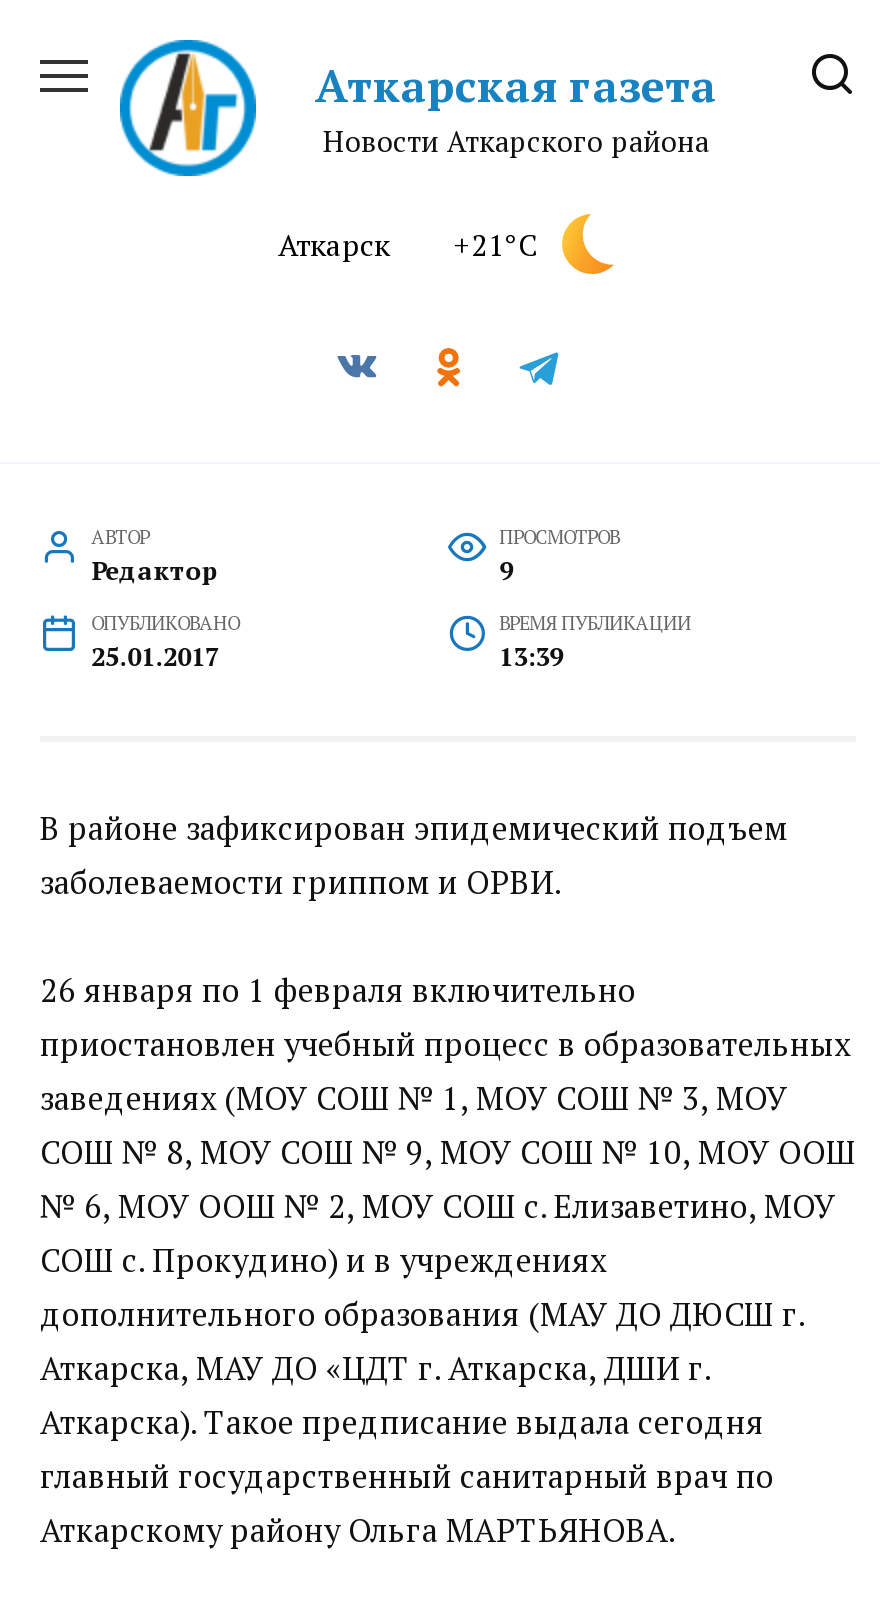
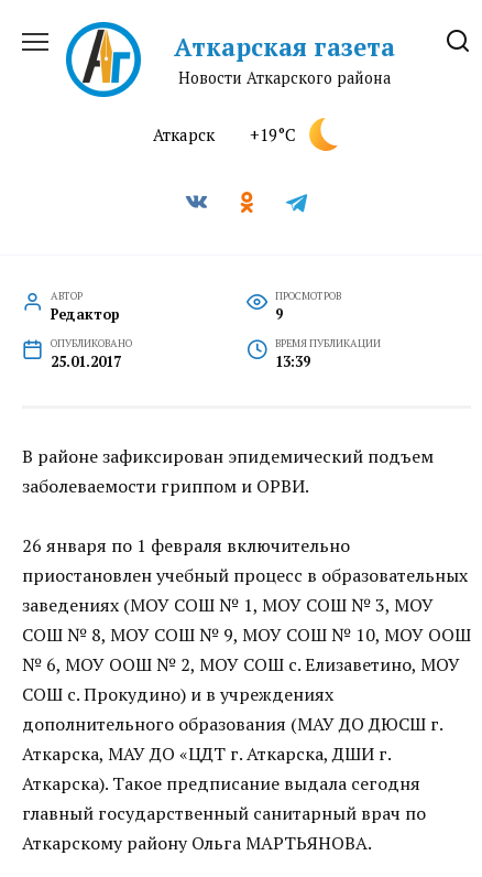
[278,224,538,264] Аткарск +21°C -> [153,123,296,145] Аткарск +19°C

